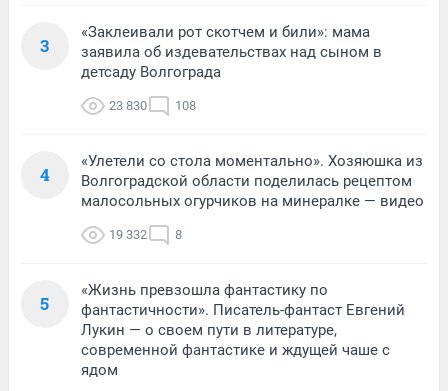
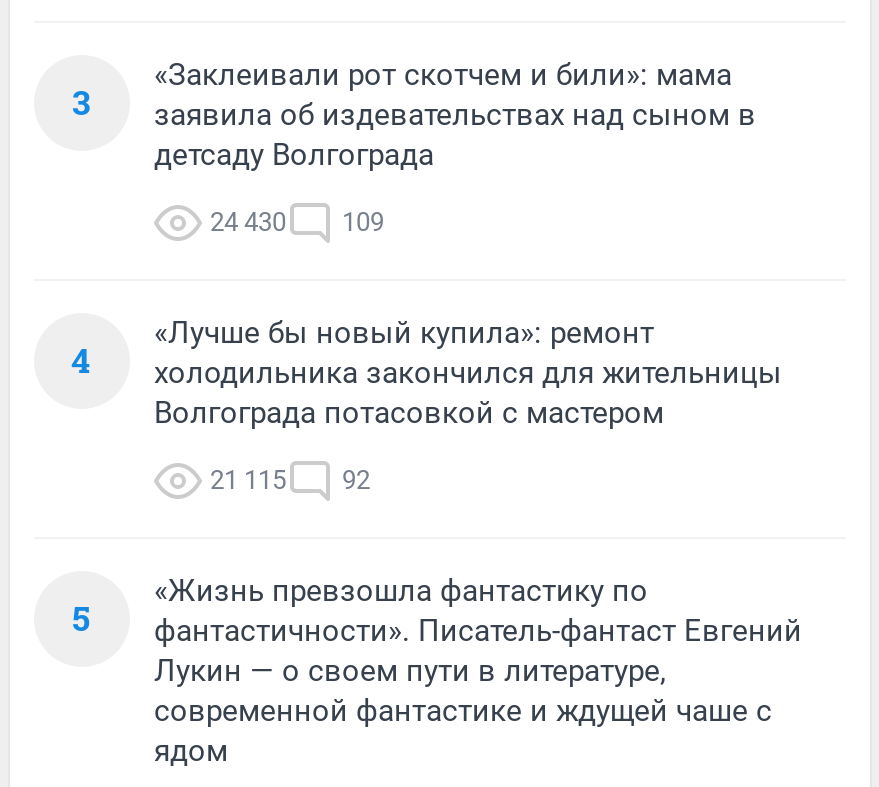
[109,98,147,113] 23 830 -> [210,207,286,237] 24 430
[175,98,196,113] 108 -> [342,207,384,237] 109
[81,152,424,210] «Улетели со стола моментально». Хозяюшка из | Волгоградской области поделилась рецептом | малосольных огурчиков на минералке — видео -> [154,315,782,431] «Лучше бы новый купила»: ремонт | холодильника закончился для жительницы | Волгограда потасовкой с мастером
[109,227,182,242] 19 332 | 8 -> [210,465,370,495] 21 115 | 92

